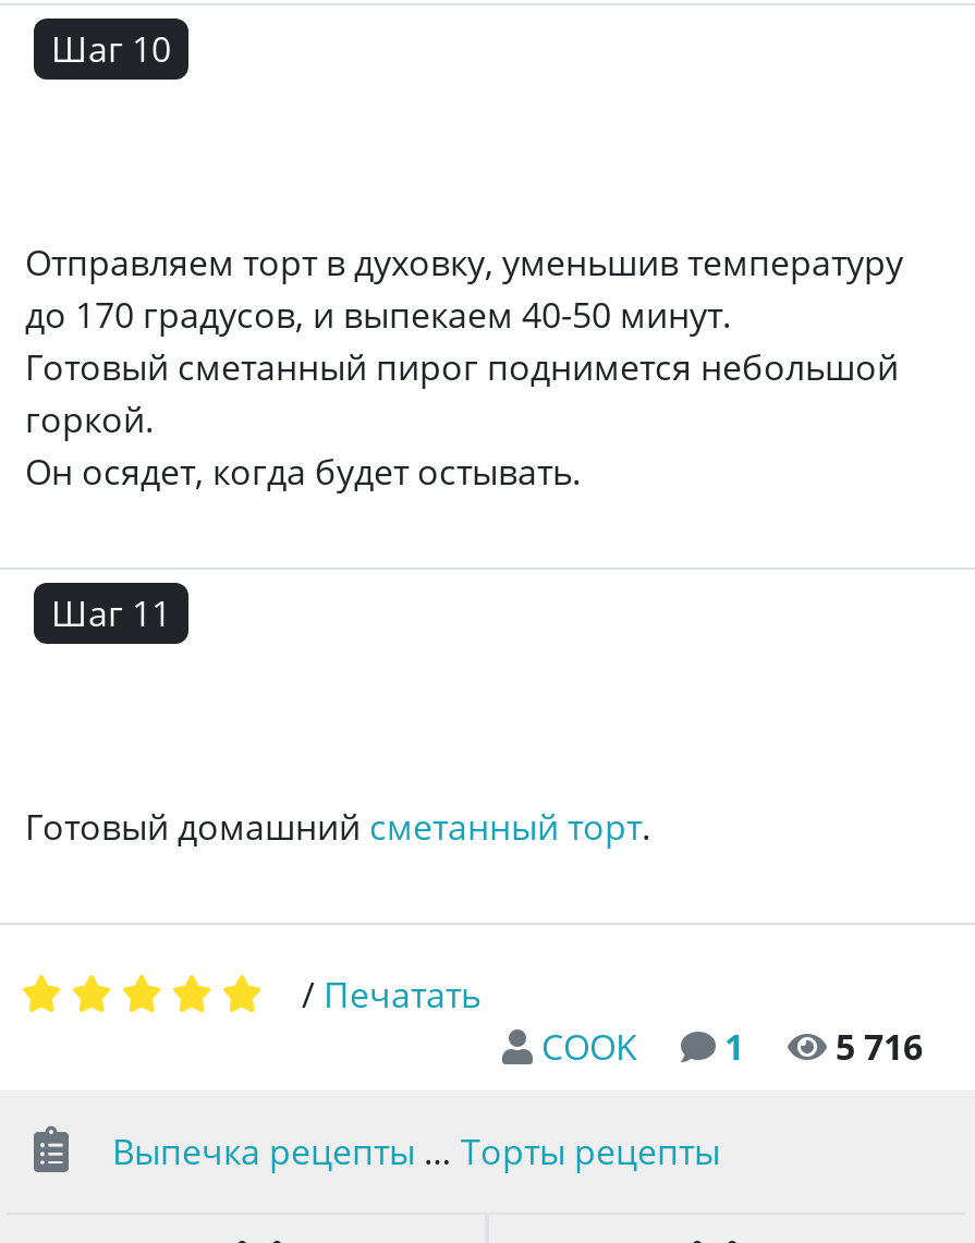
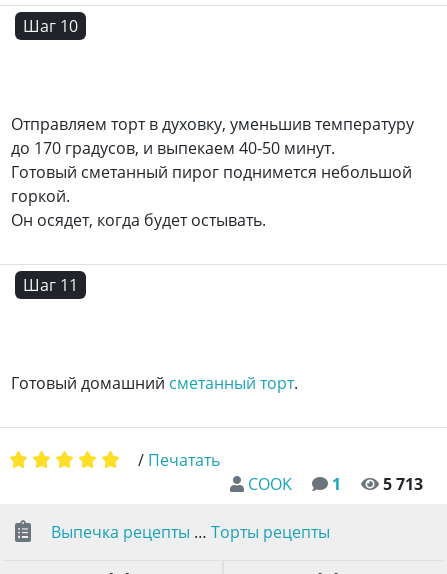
[541,1023,923,1071] COOK 1 5 716 -> [248,473,423,495] COOK 1 5 713

